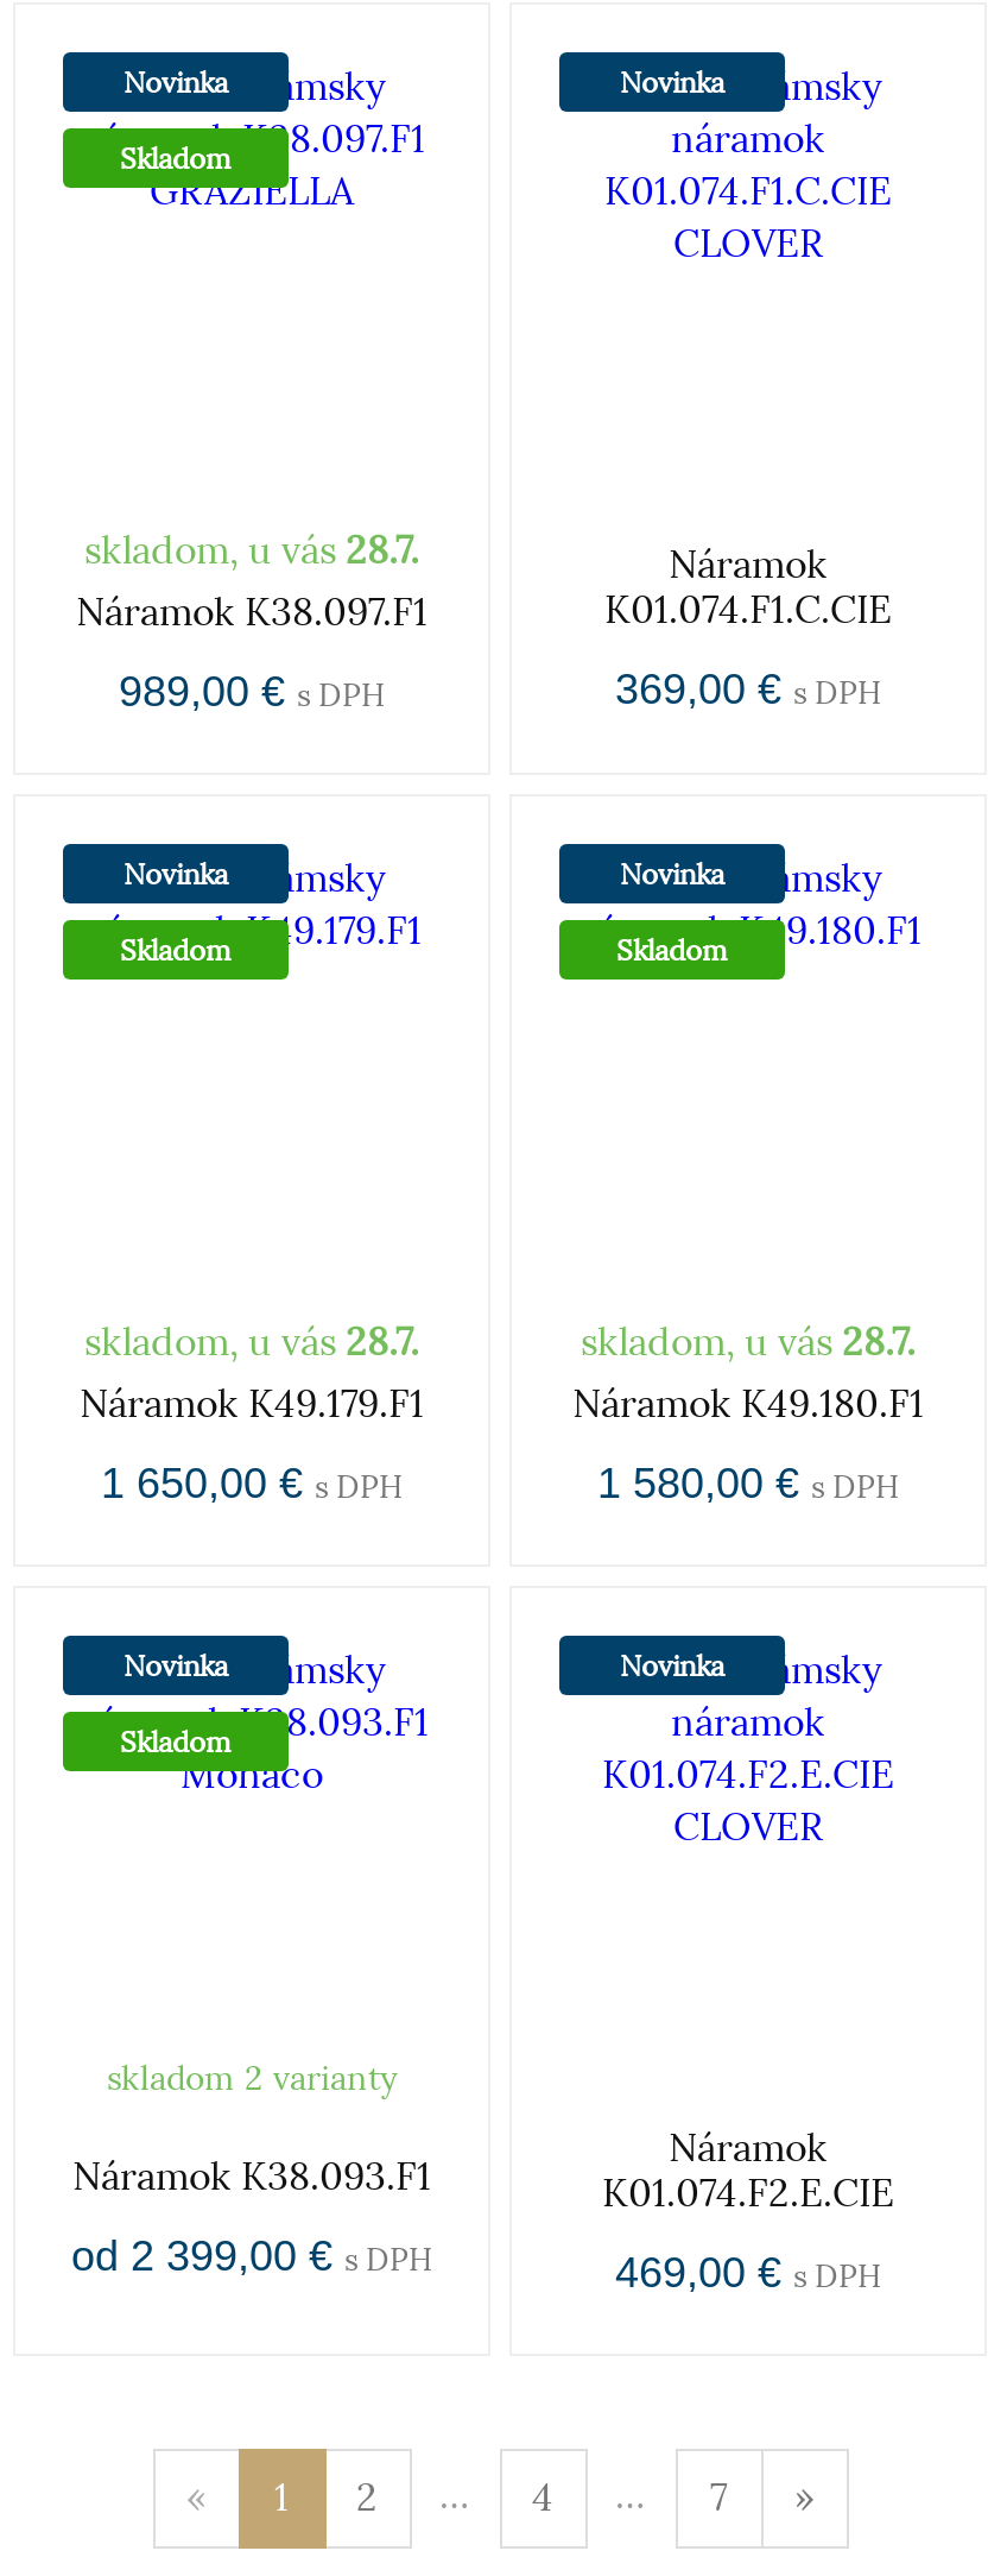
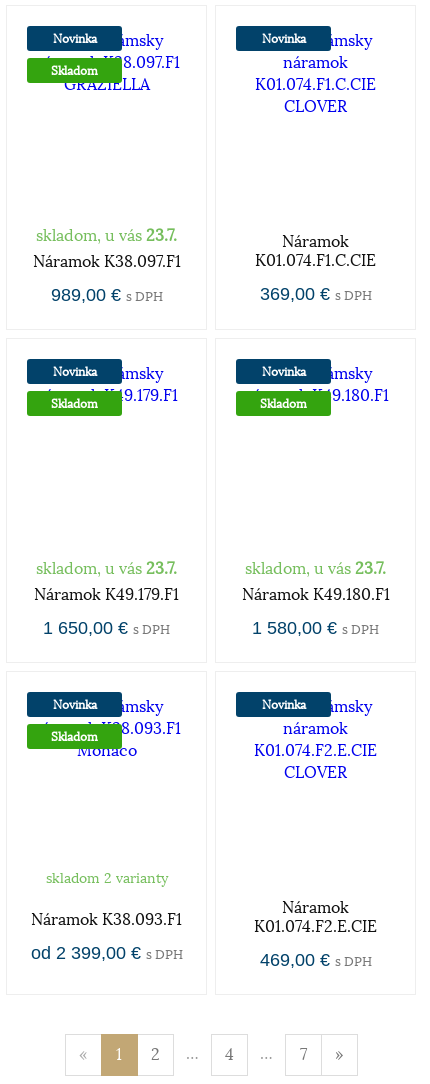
[84,528,419,575] skladom, u vás 28.7. -> [36,226,177,246] skladom, u vás 23.7.
[84,1320,419,1367] skladom, u vás 28.7. -> [36,559,177,579] skladom, u vás 23.7.
[581,1320,916,1367] skladom, u vás 28.7. -> [245,559,386,579] skladom, u vás 23.7.

